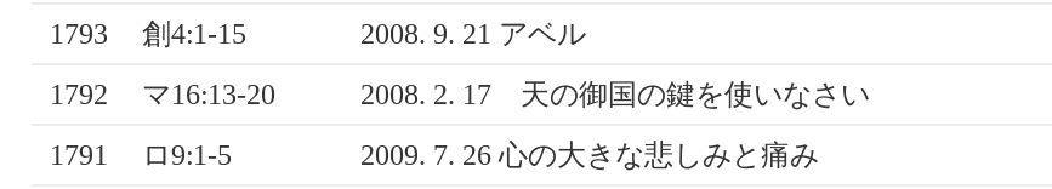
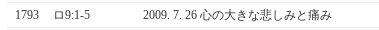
[50,17,870,172] 創4:1-15 | 2008. 9. 21 アベル | 1792 | マ16:13-20 | 2008. 2. 17 天の御国の鍵を使いなさい | 1791 -> none

